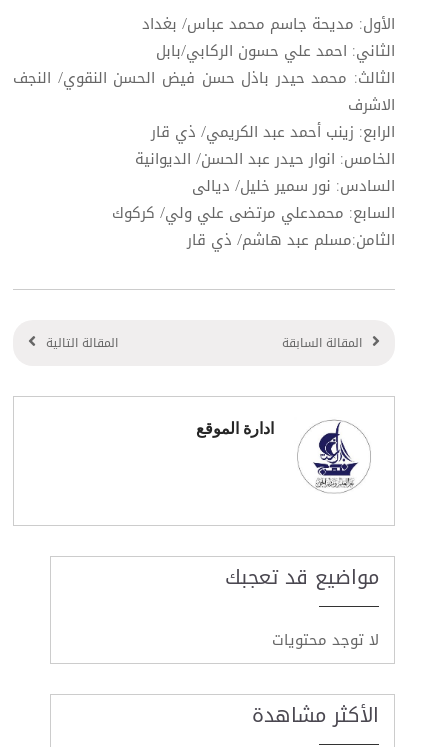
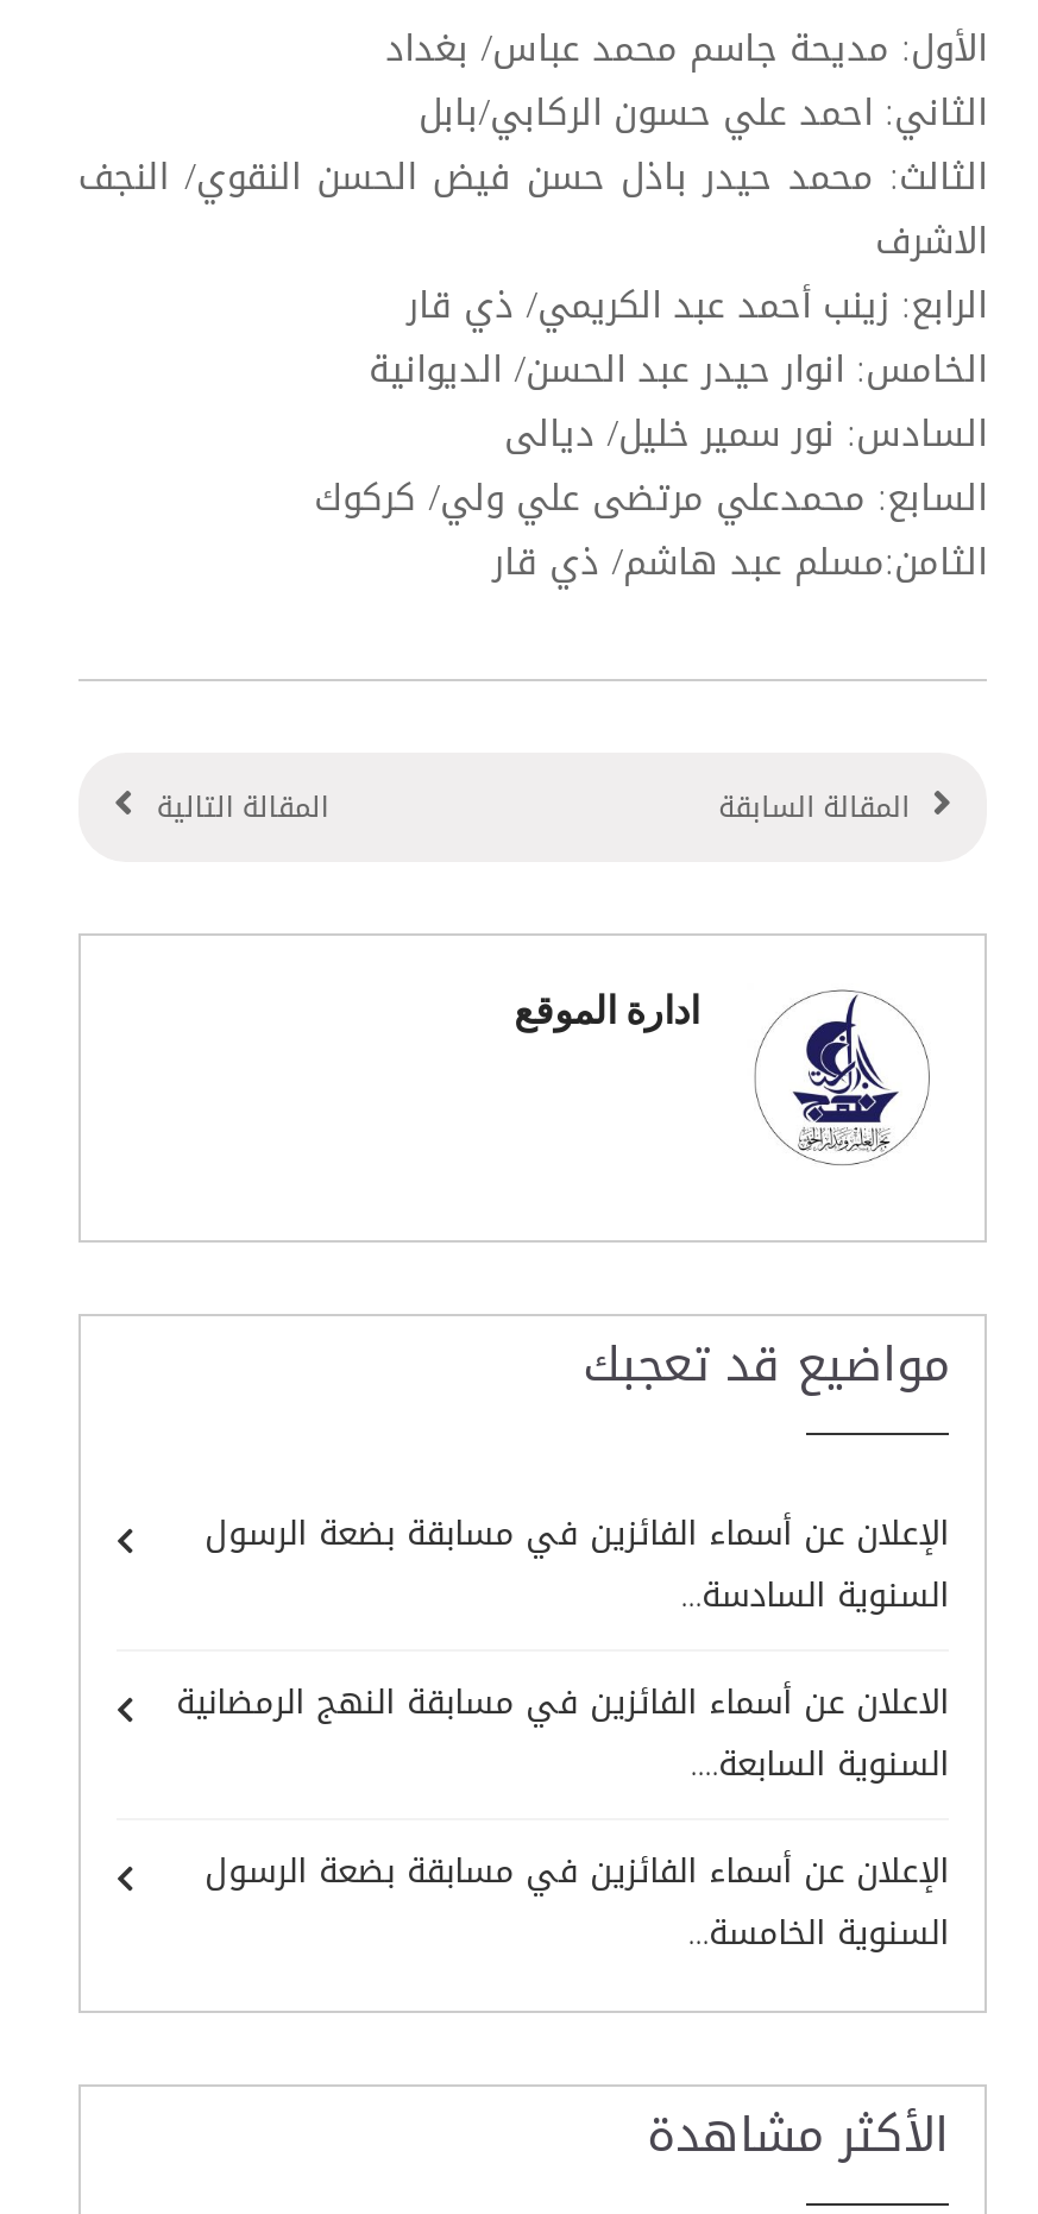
[272,626,379,654] لا توجد محتويات -> [176,1502,949,1965] الإعلان عن أسماء الفائزين في مسابقة بضعة الرسول | السنوية السادسة... | الاعلان عن أسماء الفائزين في مسابقة النهج الرمضانية | السنوية السابعة.... | الإعلان عن أسماء الفائزين في مسابقة بضعة الرسول | السنوية الخامسة...

